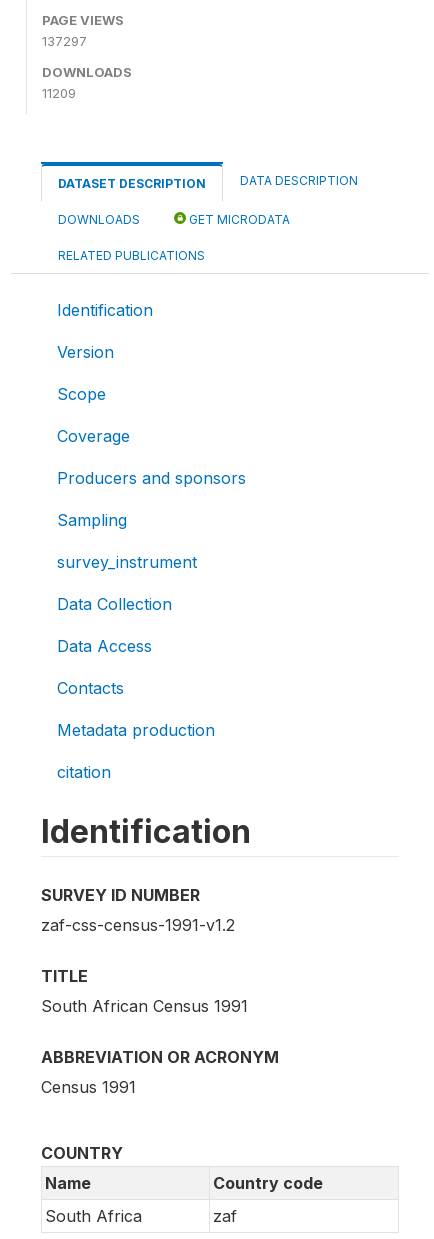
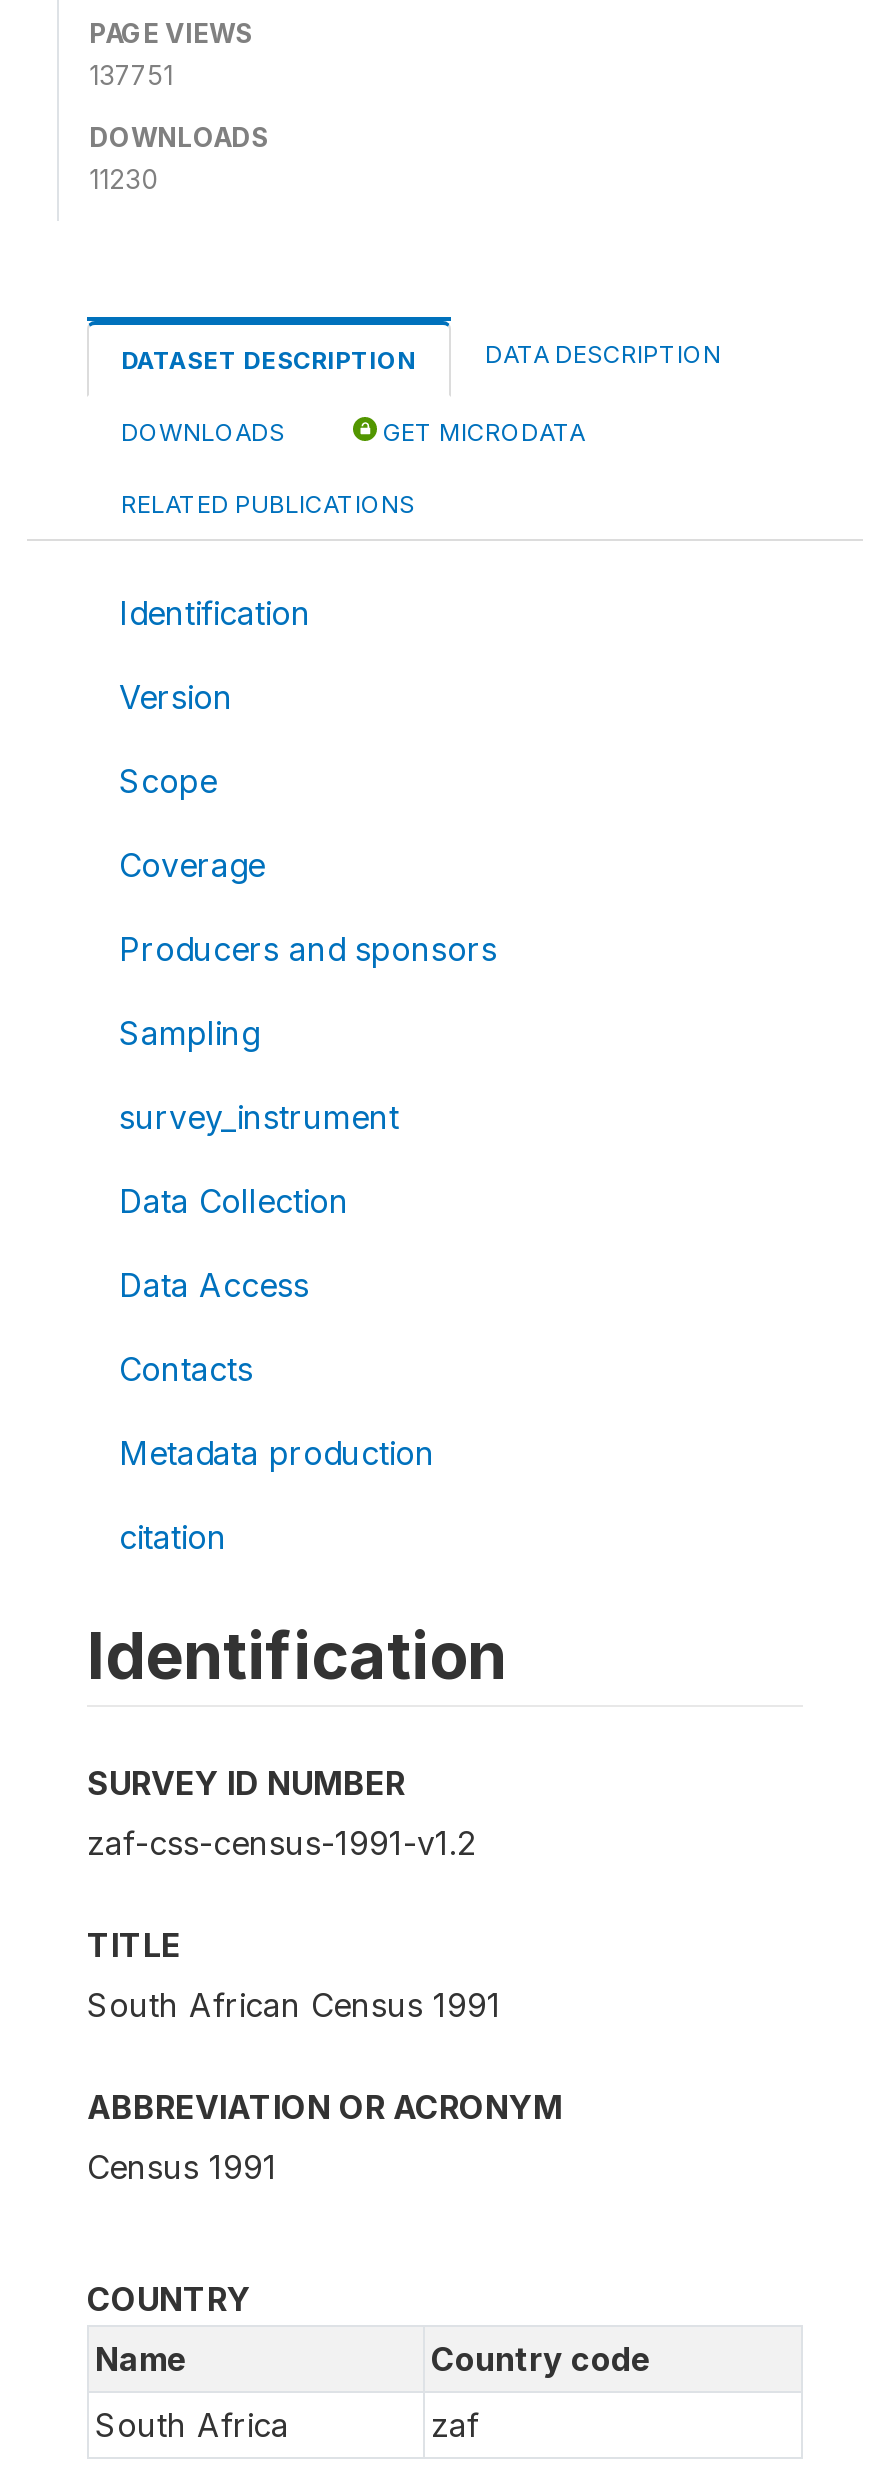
[42,33,87,49] 137297 -> [89,59,173,91] 137751
[42,85,76,101] 11209 -> [89,163,157,195] 11230

